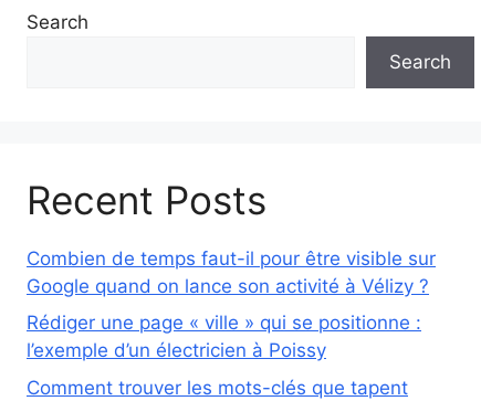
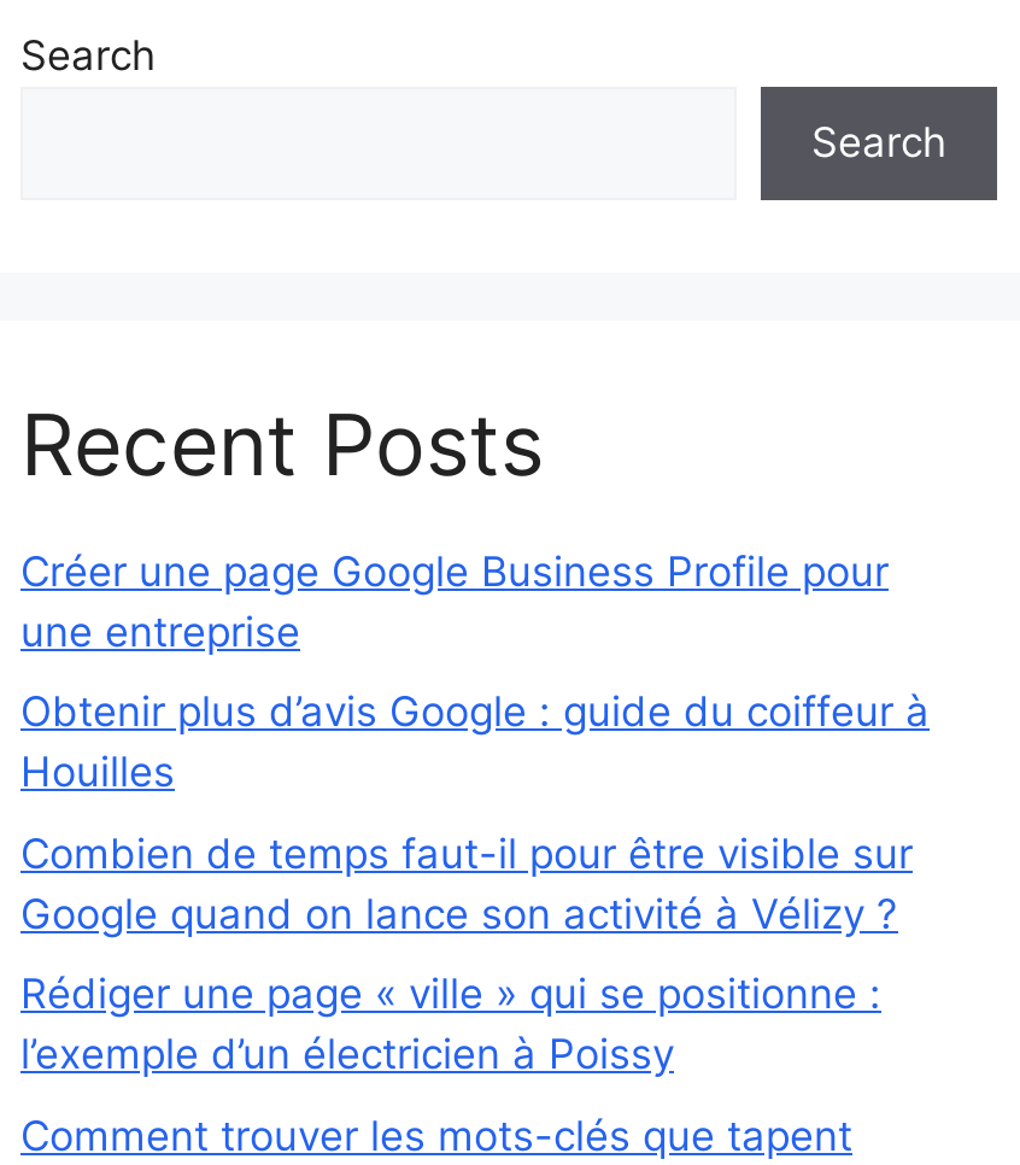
none -> [20,547,930,796] Créer une page Google Business Profile pour | une entreprise | Obtenir plus d’avis Google : guide du coiffeur à | Houilles

